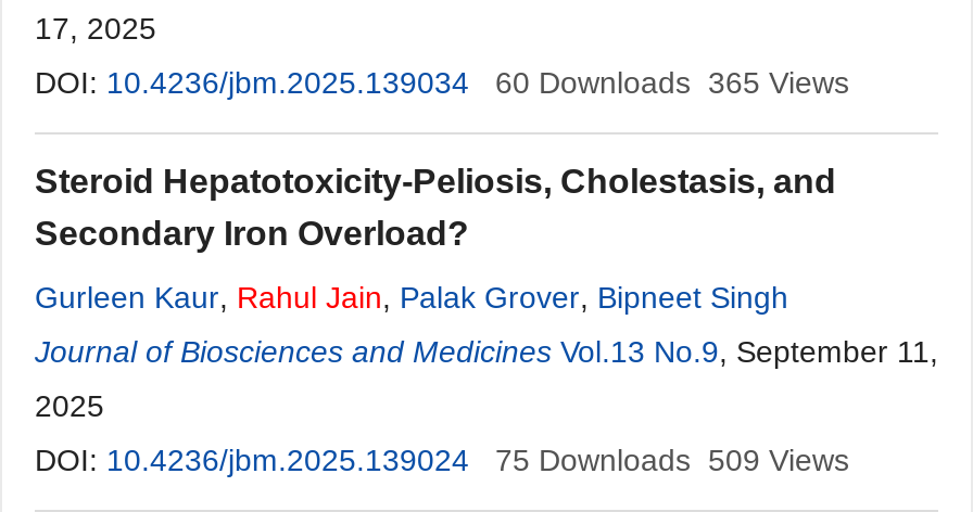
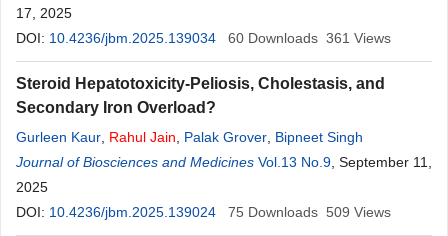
[495,65,849,100] 60 Downloads 365 Views -> [228,30,391,46] 60 Downloads 361 Views

